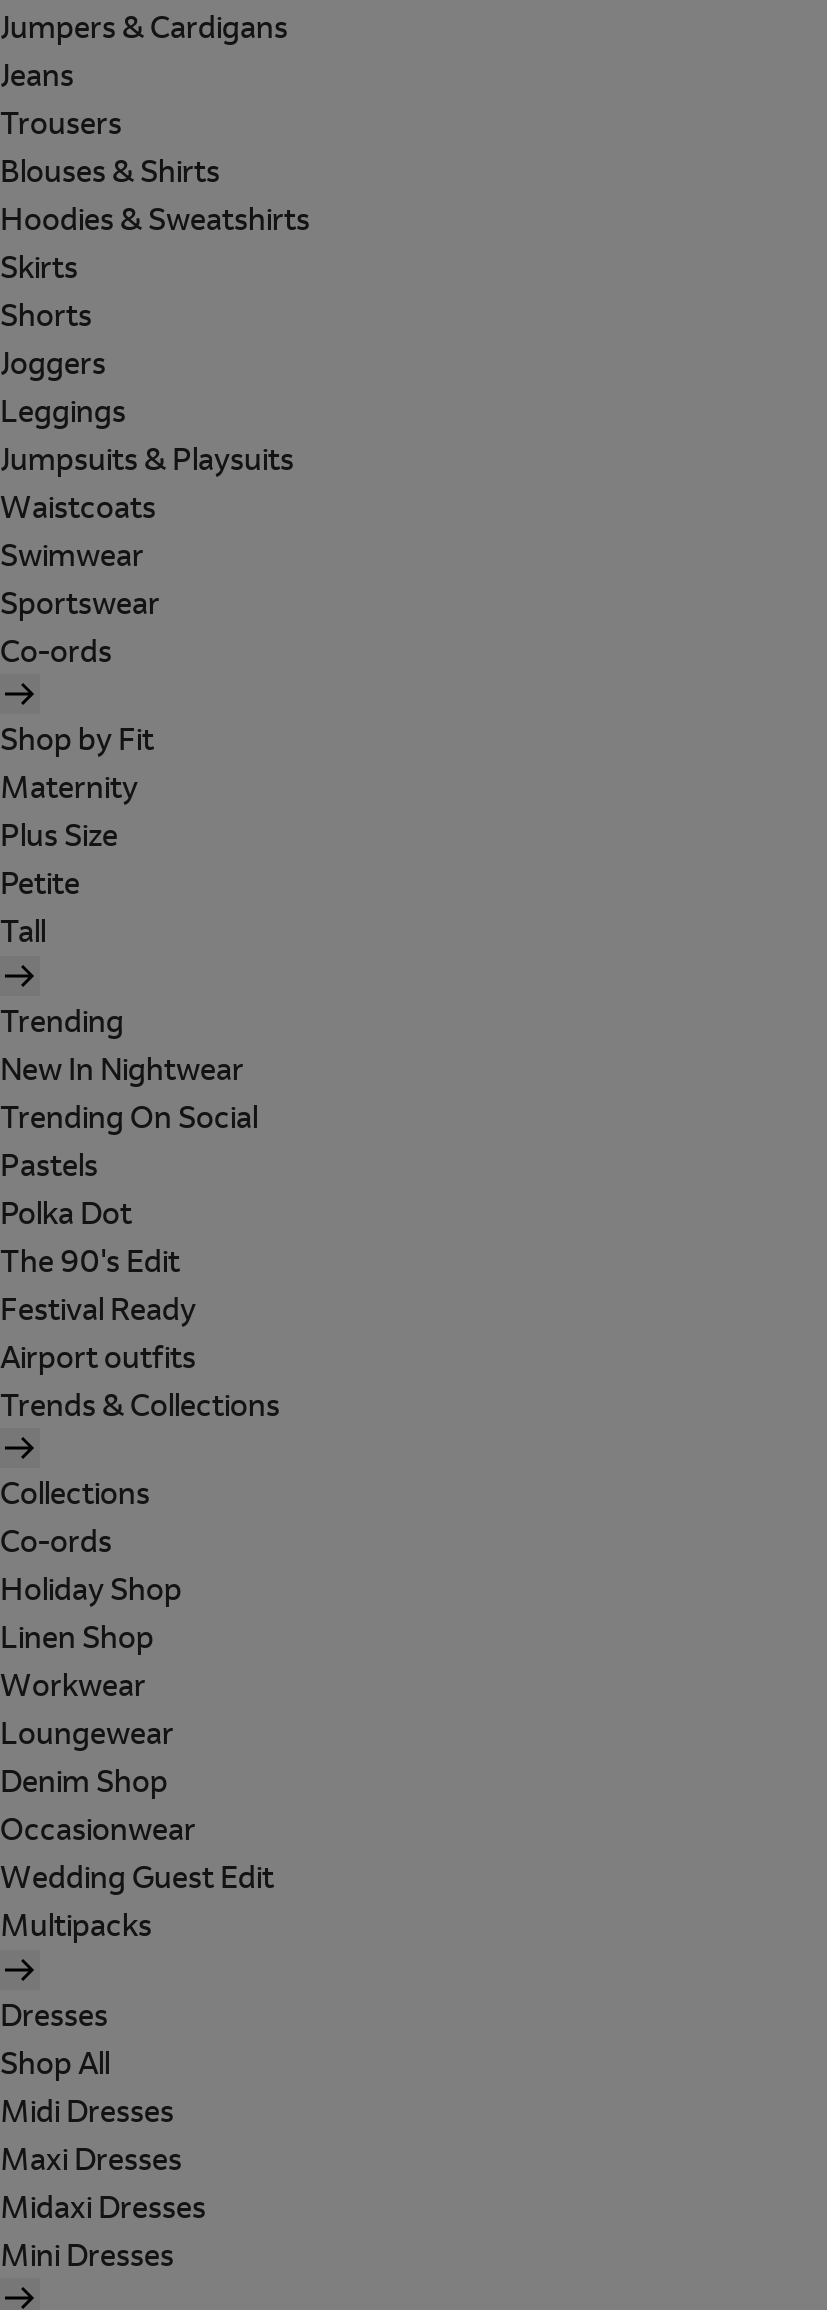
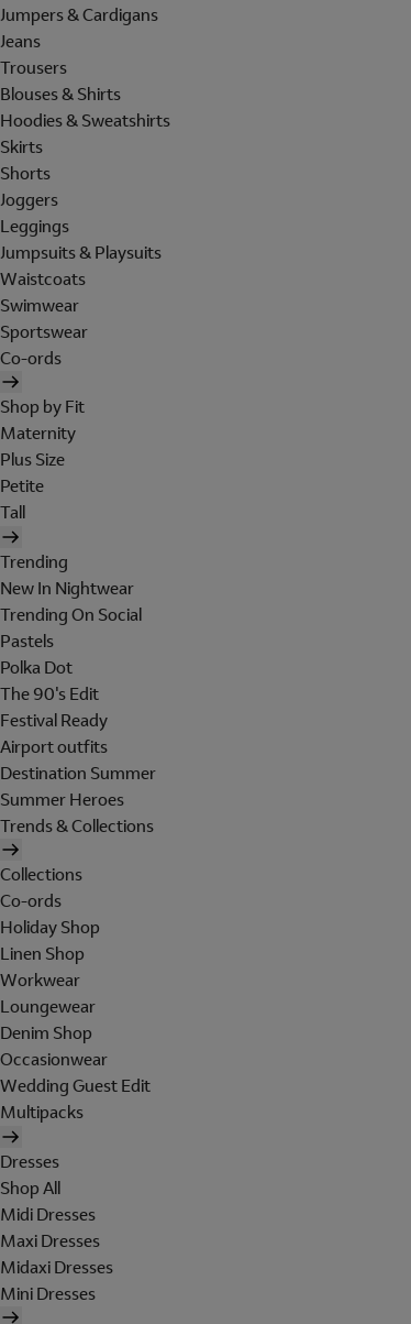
none -> [0,761,156,810] Destination Summer | Summer Heroes

